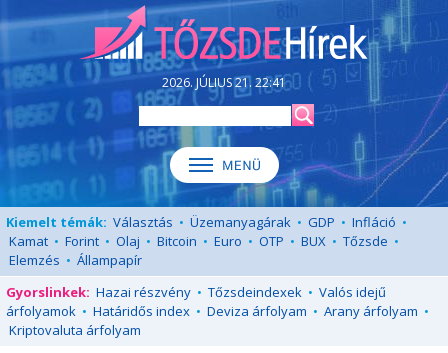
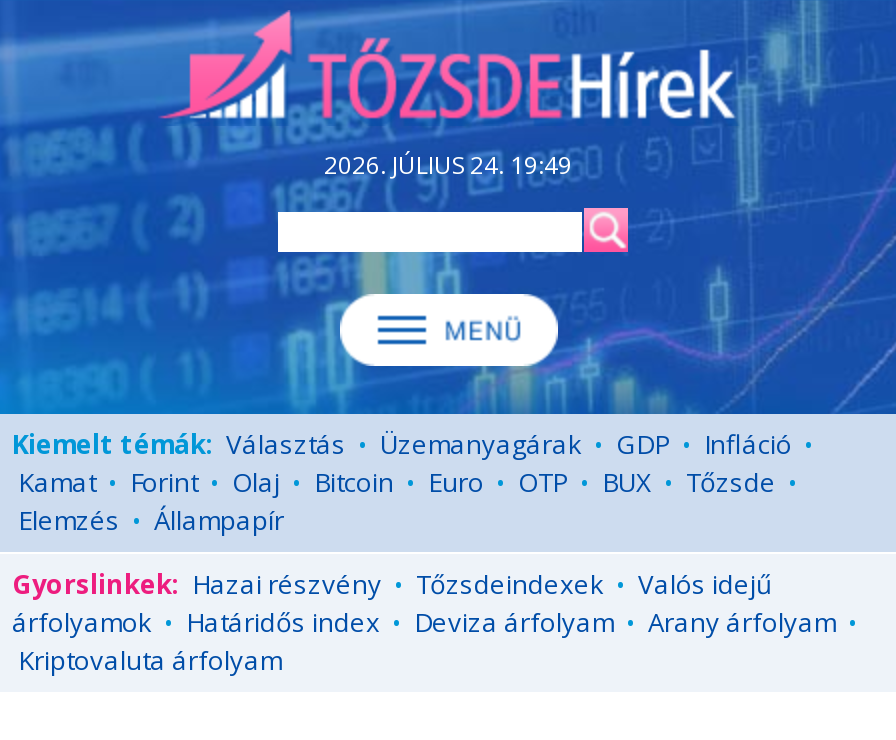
[162,74,286,91] 2026. JÚLIUS 21. 22:41 -> [324,148,572,182] 2026. JÚLIUS 24. 19:49

